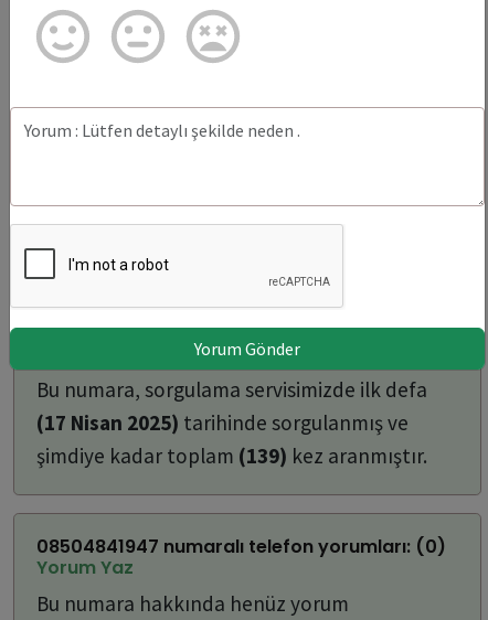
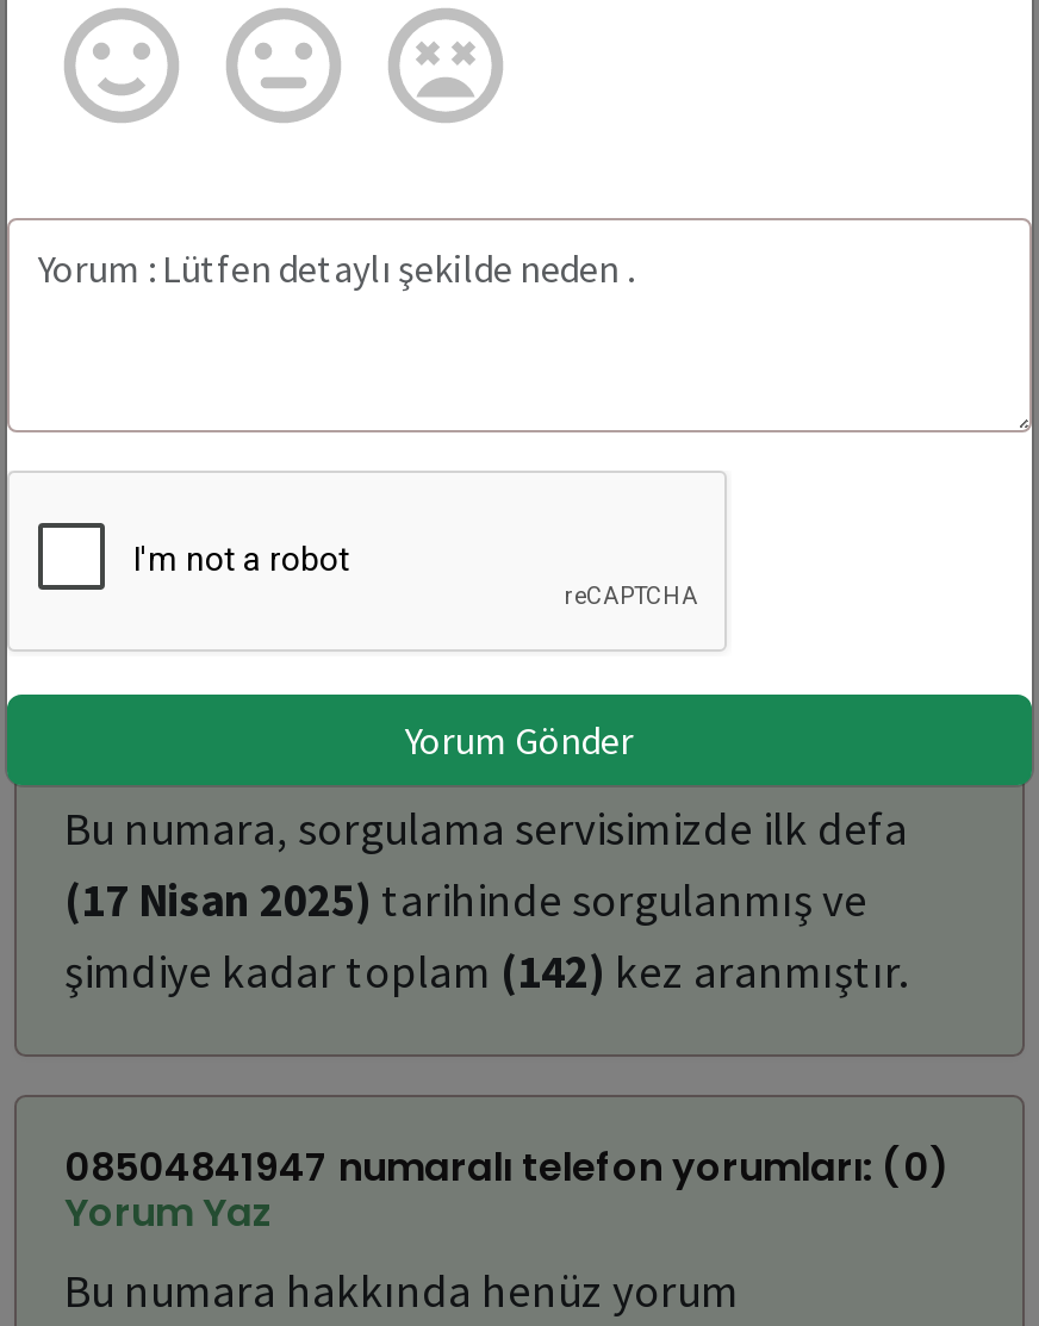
[36,442,427,468] şimdiye kadar toplam (139) kez aranmıştır. -> [64,941,908,999] şimdiye kadar toplam (142) kez aranmıştır.

